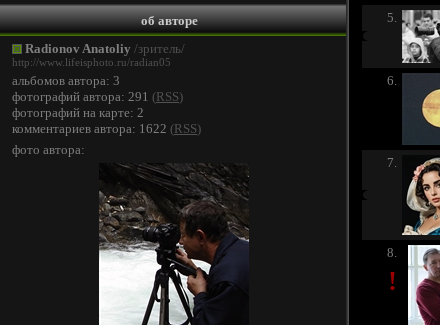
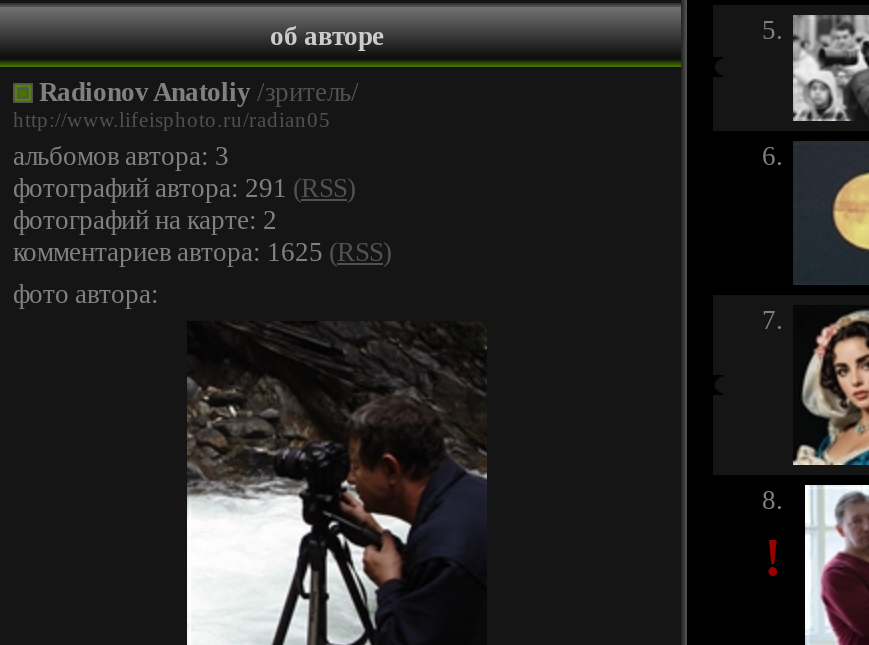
[12,121,201,136] комментариев автора: 1622 (RSS) -> [13,237,391,267] комментариев автора: 1625 (RSS)

